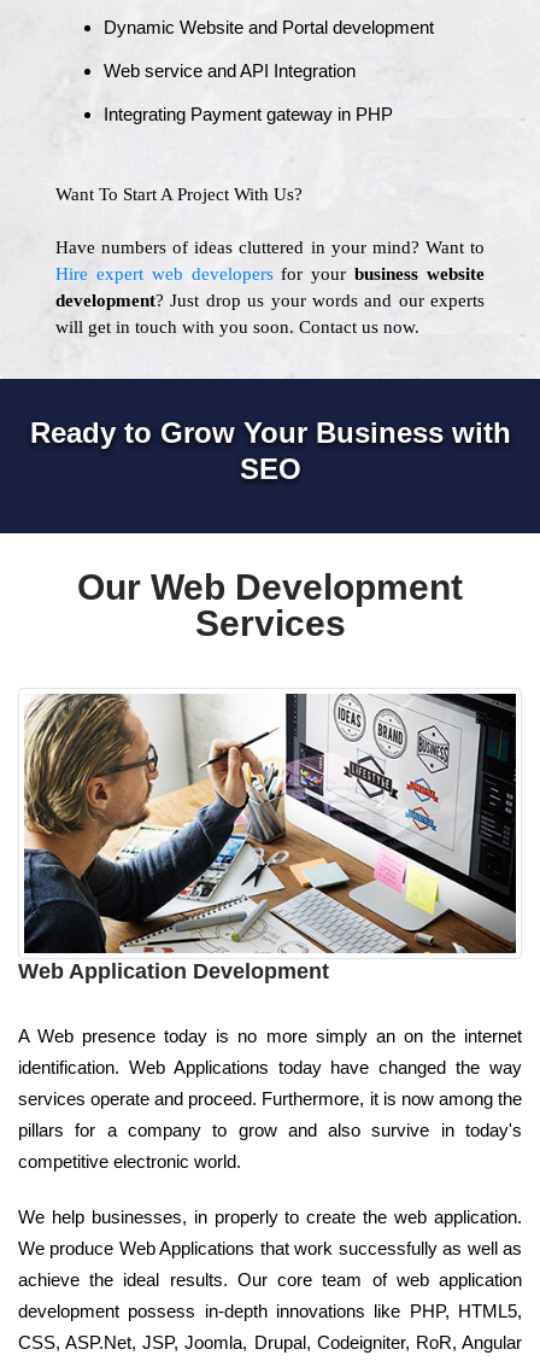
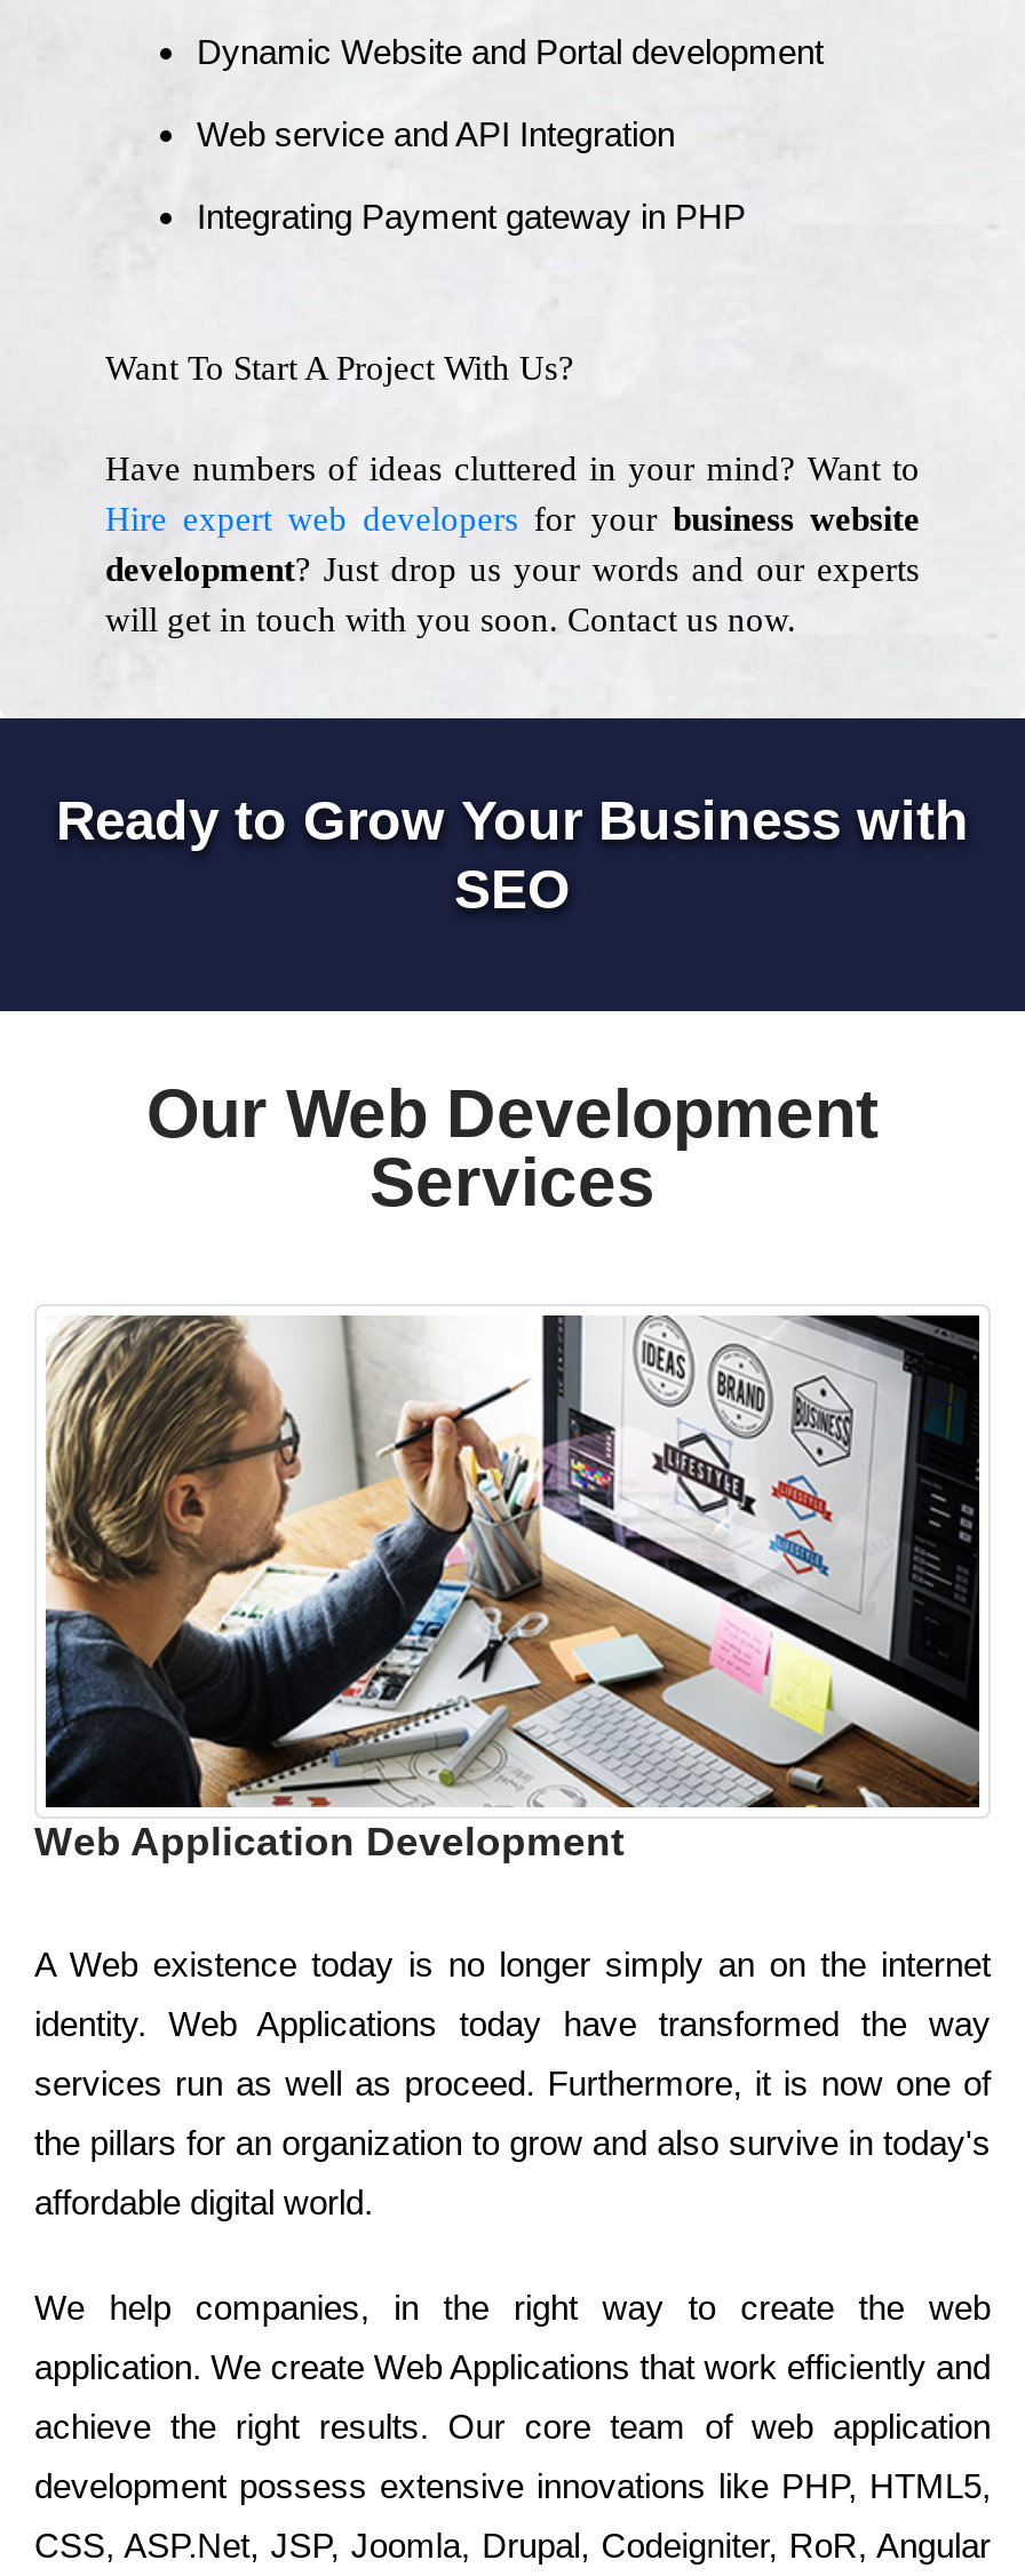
[18,1025,522,1046] A Web presence today is no more simply an on the internet -> [34,1944,991,1983] A Web existence today is no longer simply an on the internet
[18,1056,522,1077] identification. Web Applications today have changed the way -> [34,2003,991,2042] identity. Web Applications today have transformed the way
[18,1088,522,1108] services operate and proceed. Furthermore, it is now among the -> [34,2063,991,2102] services run as well as proceed. Furthermore, it is now one of
[18,1119,522,1140] pillars for a company to grow and also survive in today's -> [34,2122,991,2161] the pillars for an organization to grow and also survive in today's
[18,1151,241,1171] competitive electronic world. -> [34,2182,373,2220] affordable digital world.
[18,1206,522,1227] We help businesses, in properly to create the web application. -> [34,2287,991,2326] We help companies, in the right way to create the web
[18,1237,522,1258] We produce Web Applications that work successfully as well as -> [34,2346,991,2385] application. We create Web Applications that work efficiently and
[18,1269,522,1289] achieve the ideal results. Our core team of web application -> [34,2406,991,2445] achieve the right results. Our core team of web application
[18,1300,522,1321] development possess in-depth innovations like PHP, HTML5, -> [34,2465,991,2504] development possess extensive innovations like PHP, HTML5,

